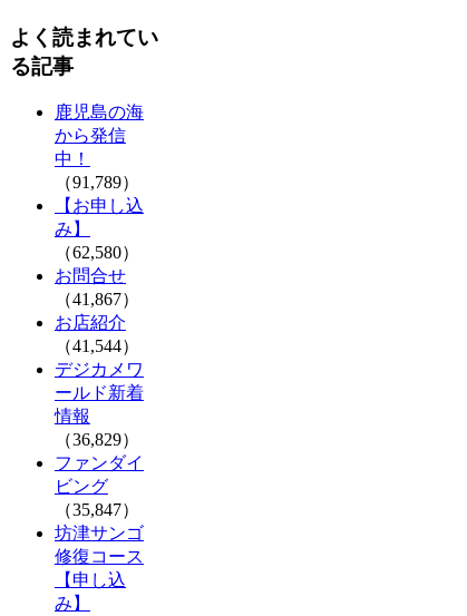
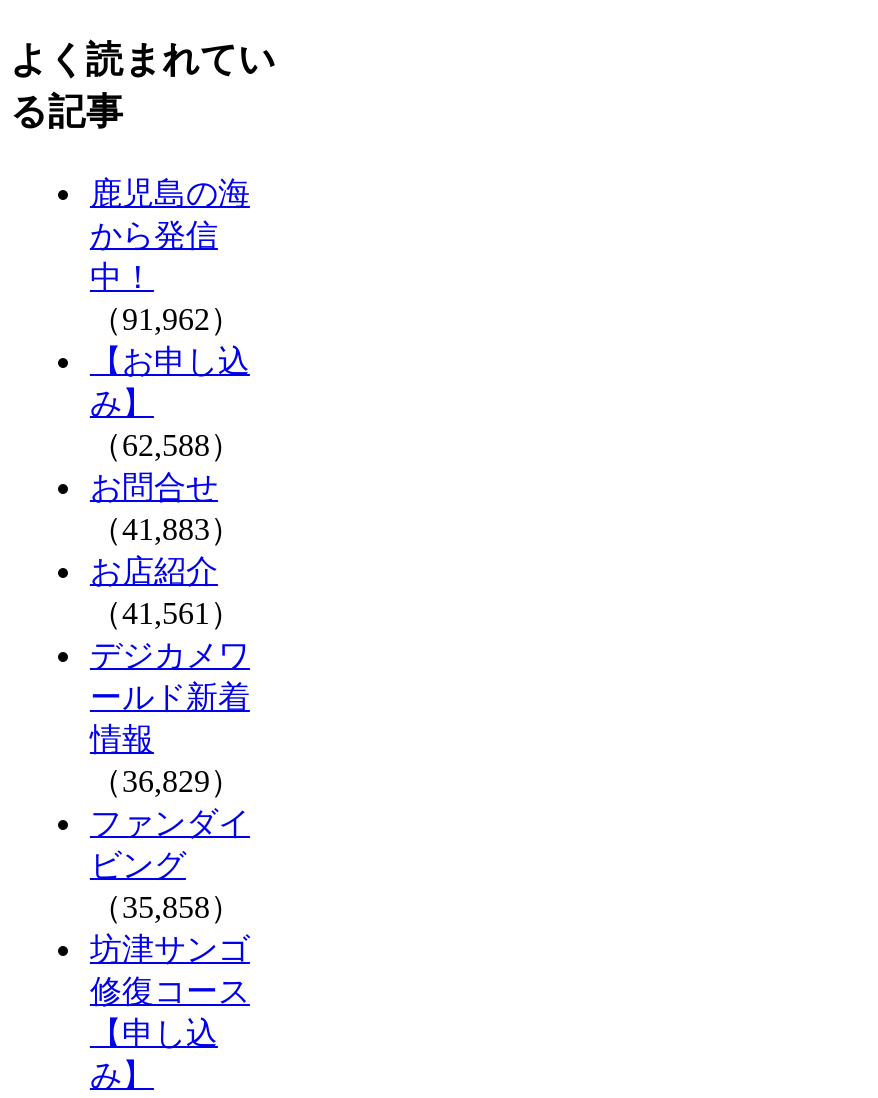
[55,173,139,192] （91,789） -> [90,303,242,337] （91,962）
[55,243,139,262] （62,580） -> [90,429,242,463] （62,588）
[55,290,139,309] （41,867） -> [90,513,242,547] （41,883）
[55,337,139,356] （41,544） -> [90,597,242,631] （41,561）
[55,500,139,519] （35,847） -> [90,891,242,925] （35,858）

